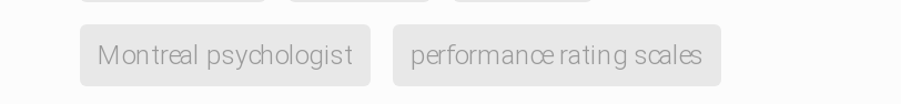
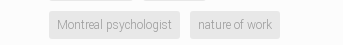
[411,40,703,71] performance rating scales -> [198,18,272,32] nature of work

